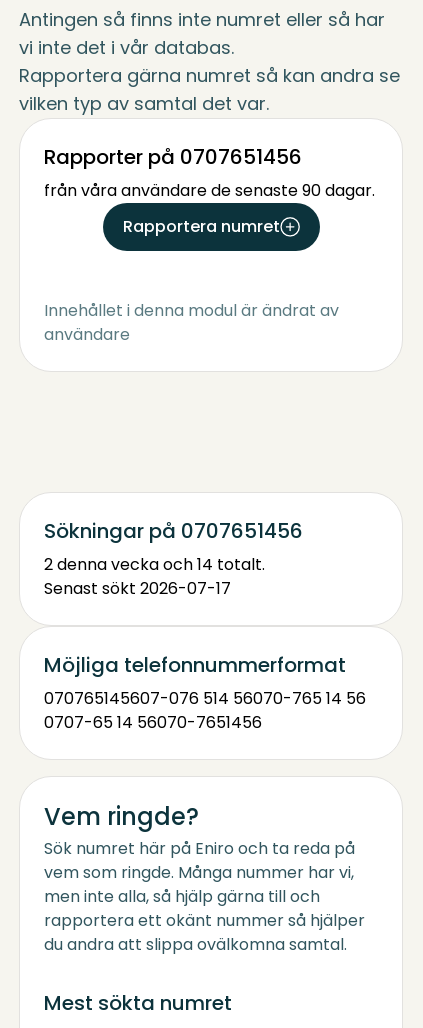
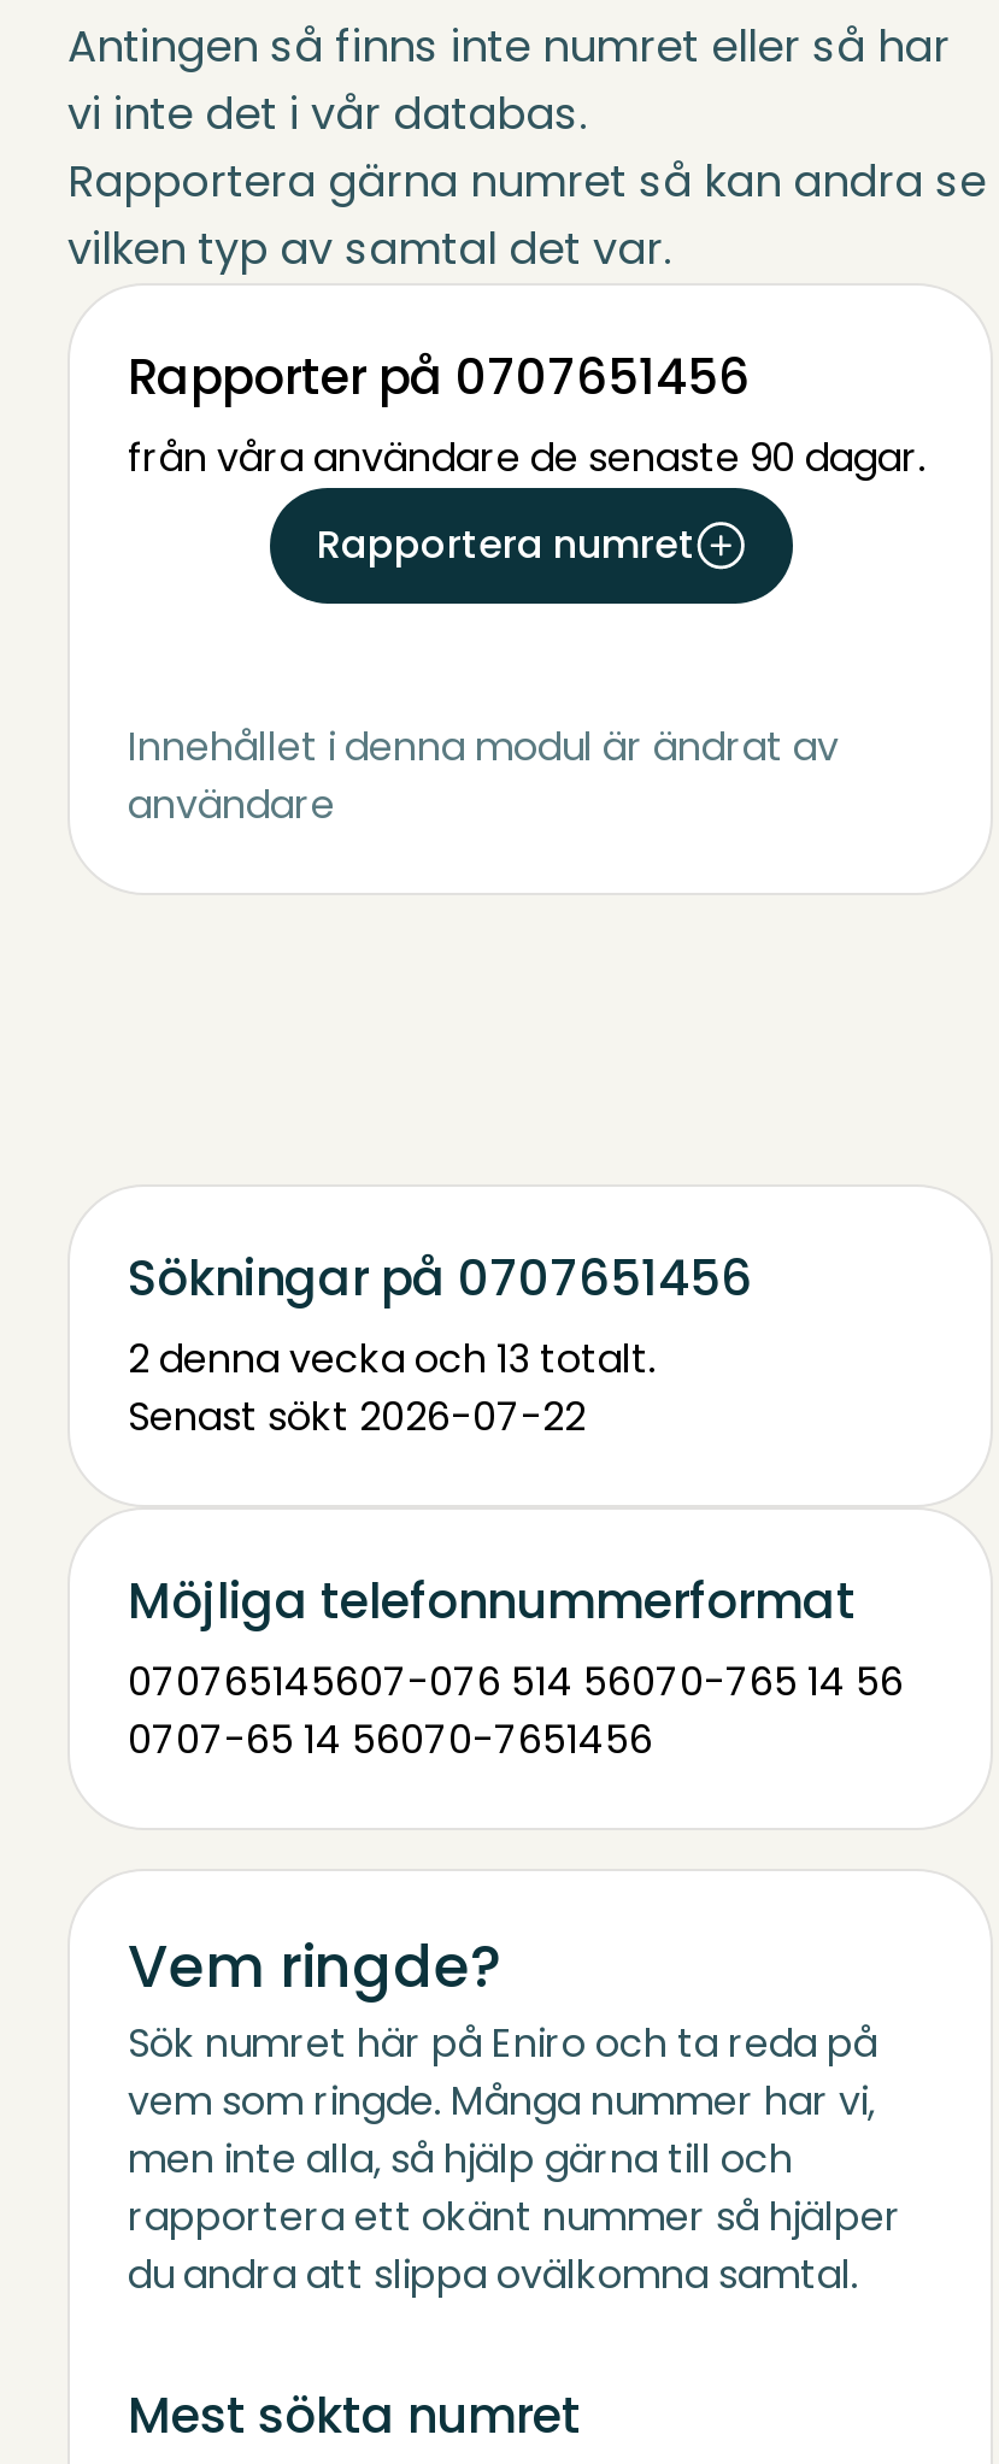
[44,553,265,576] 2 denna vecka och 14 totalt. -> [128,1331,656,1387] 2 denna vecka och 13 totalt.
[44,577,231,600] Senast sökt 2026-07-17 -> [128,1389,586,1445] Senast sökt 2026-07-22

